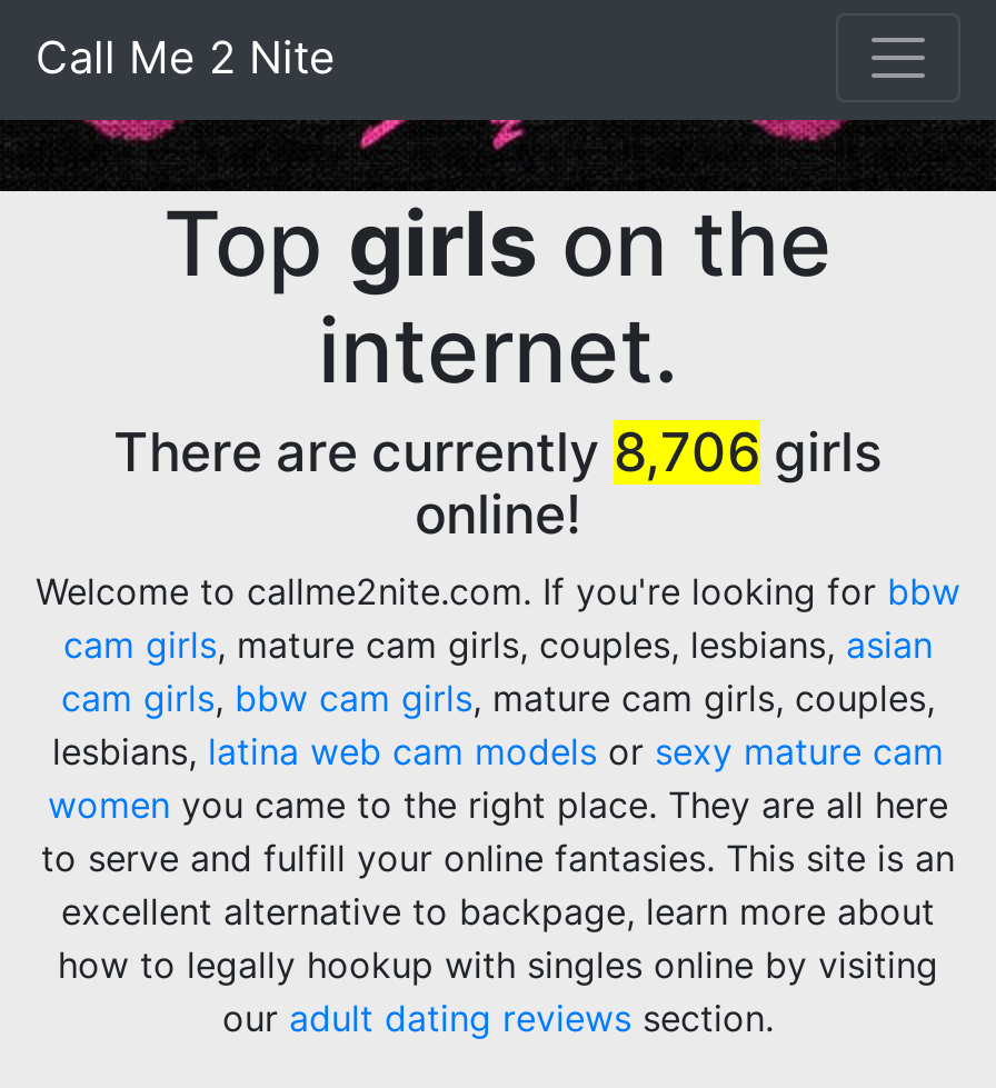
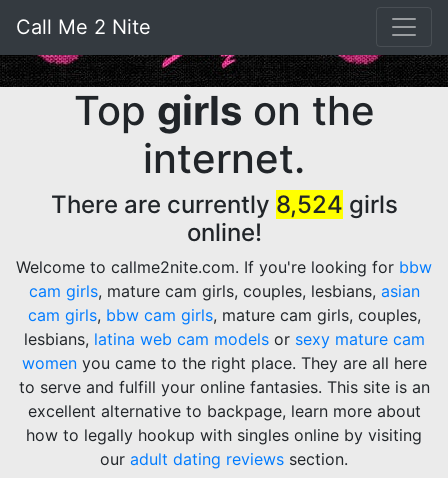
[113,420,883,485] There are currently 8,706 girls -> [50,190,397,219] There are currently 8,524 girls

